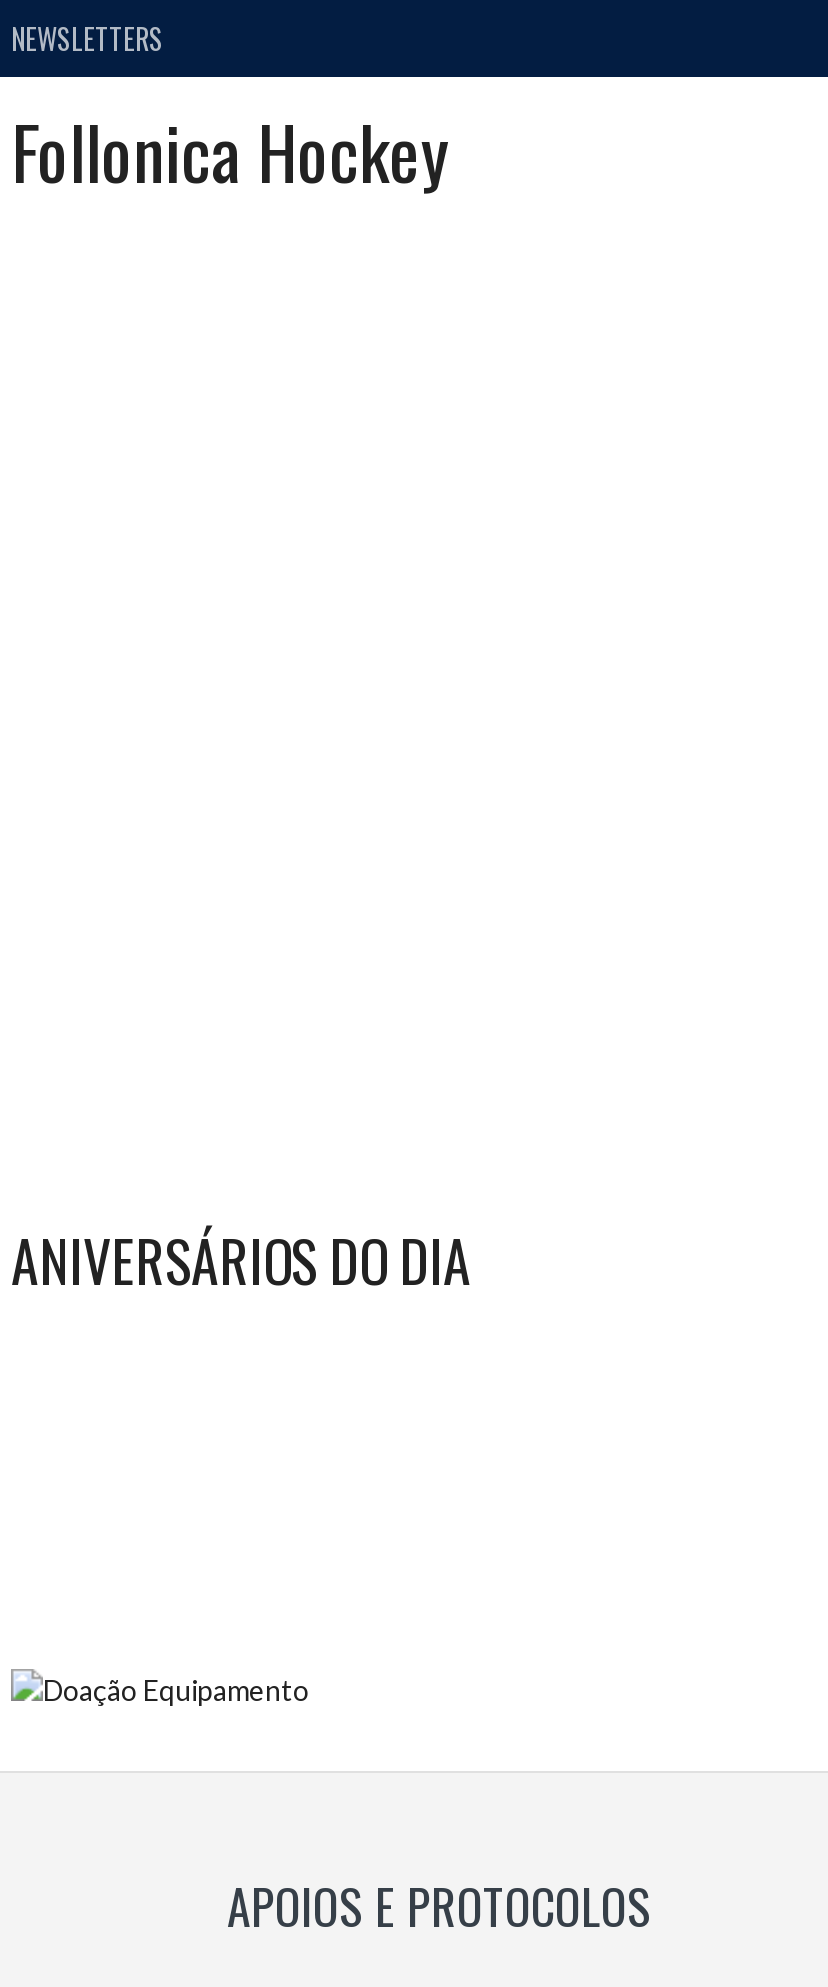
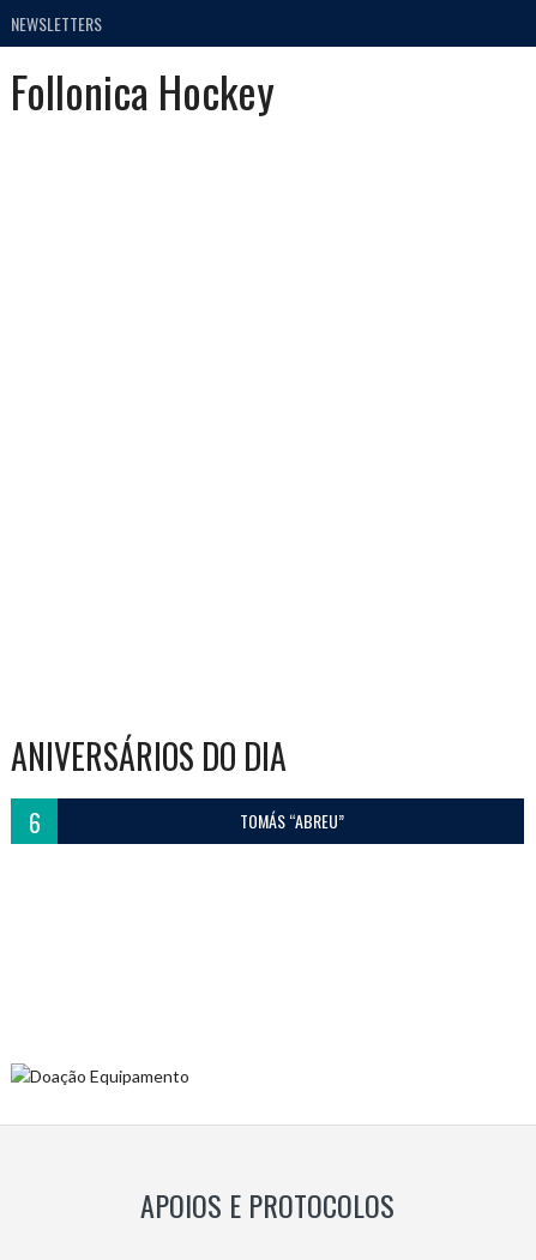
none -> [28,804,344,840] 6 | TOMÁS “ABREU”

